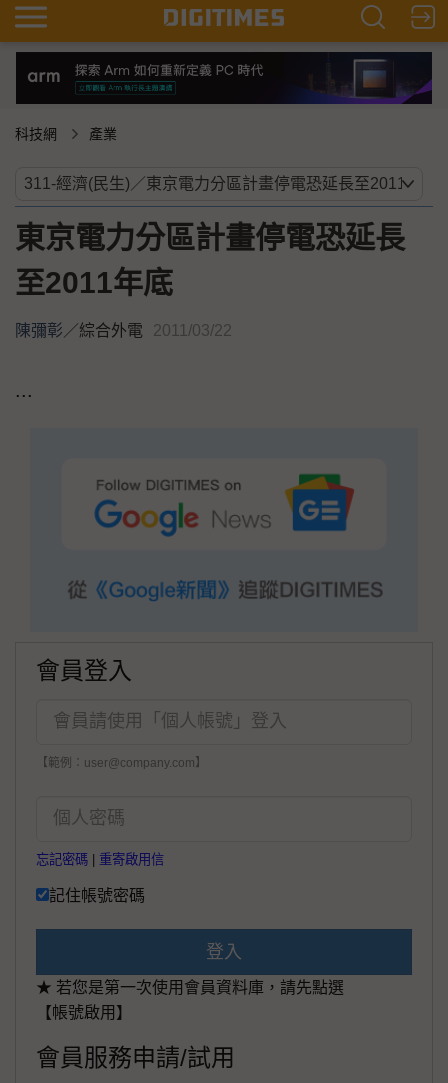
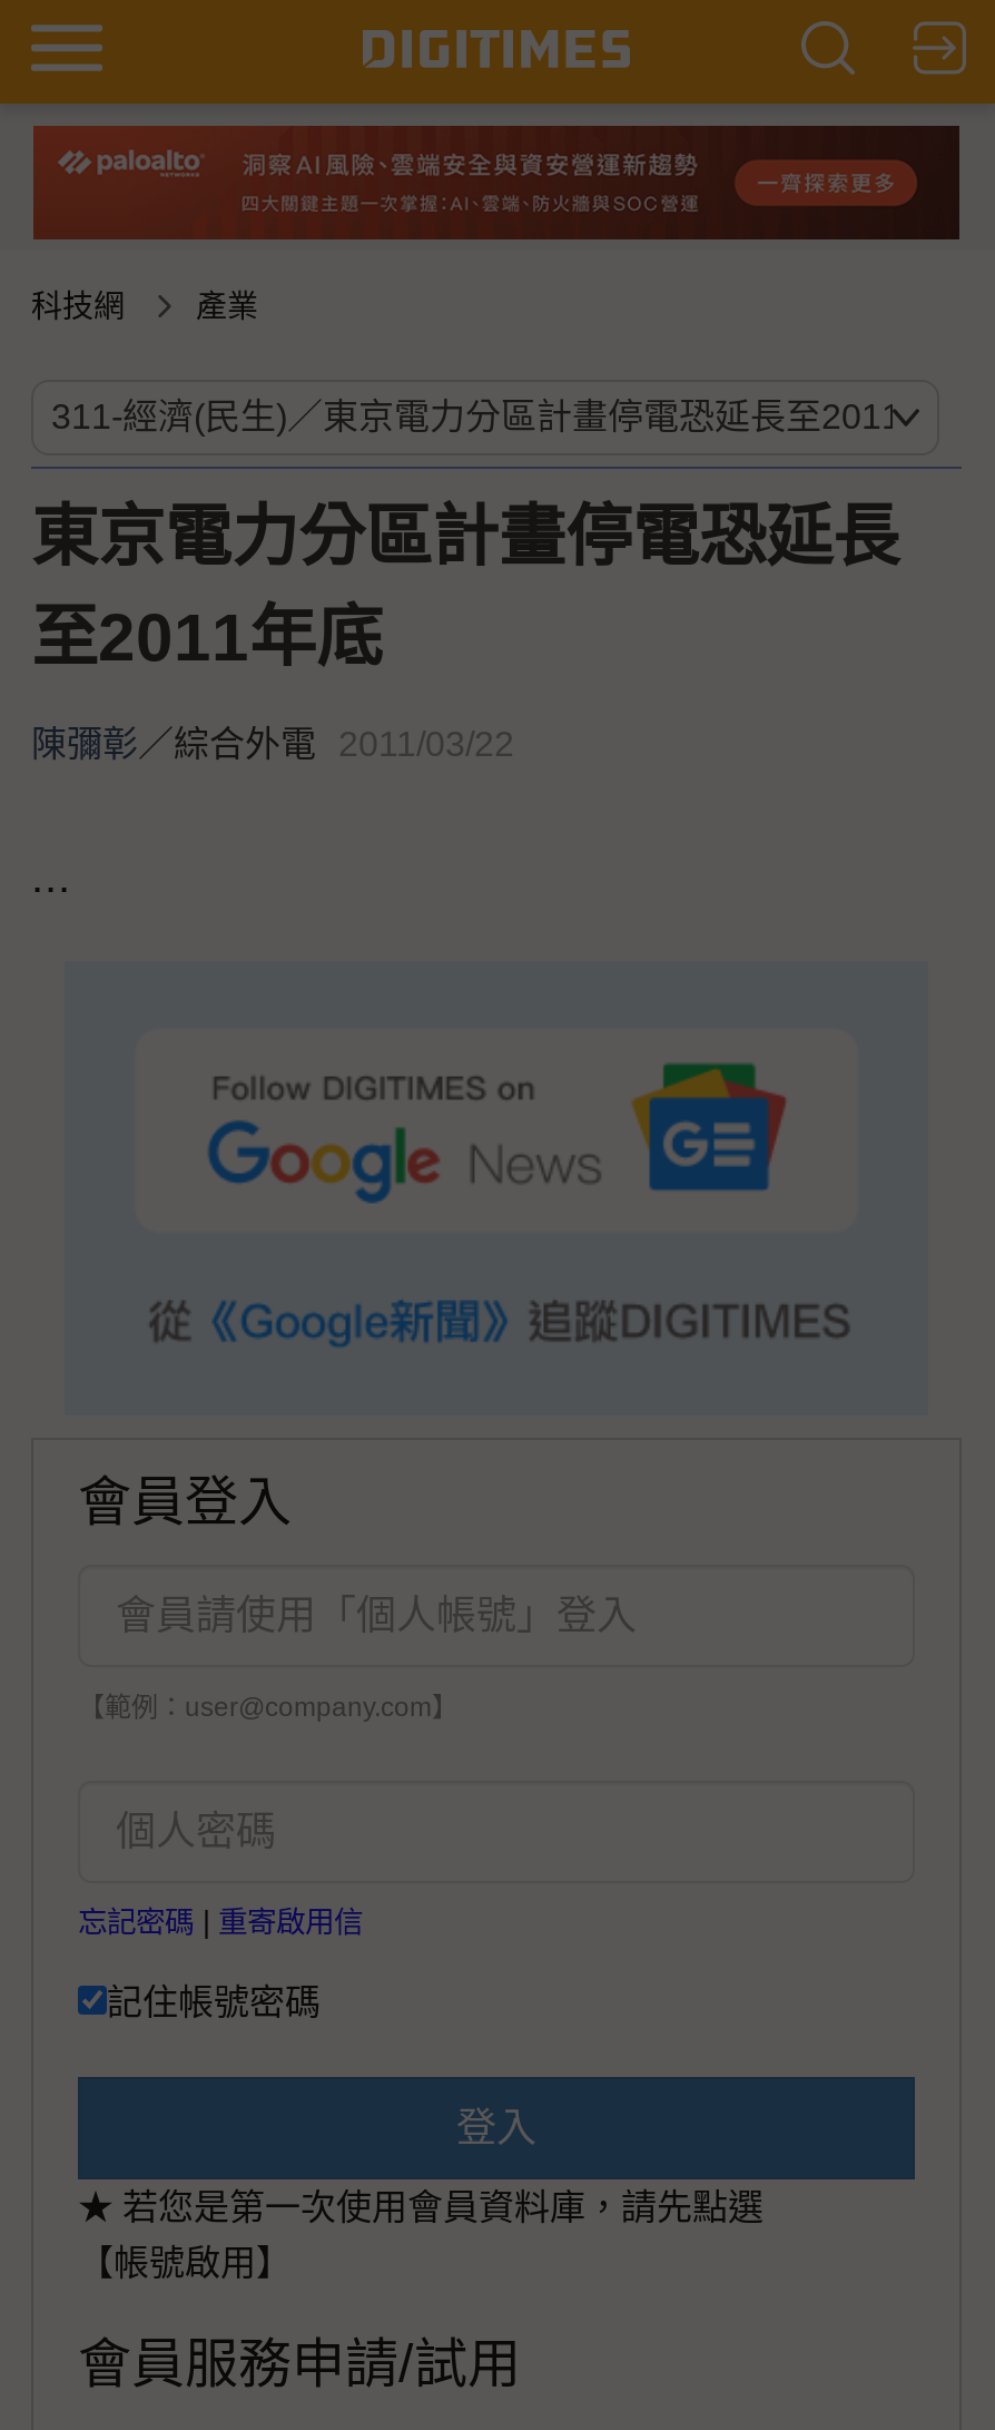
[15,51,433,105] [image] -> [31,124,962,242] [image]

